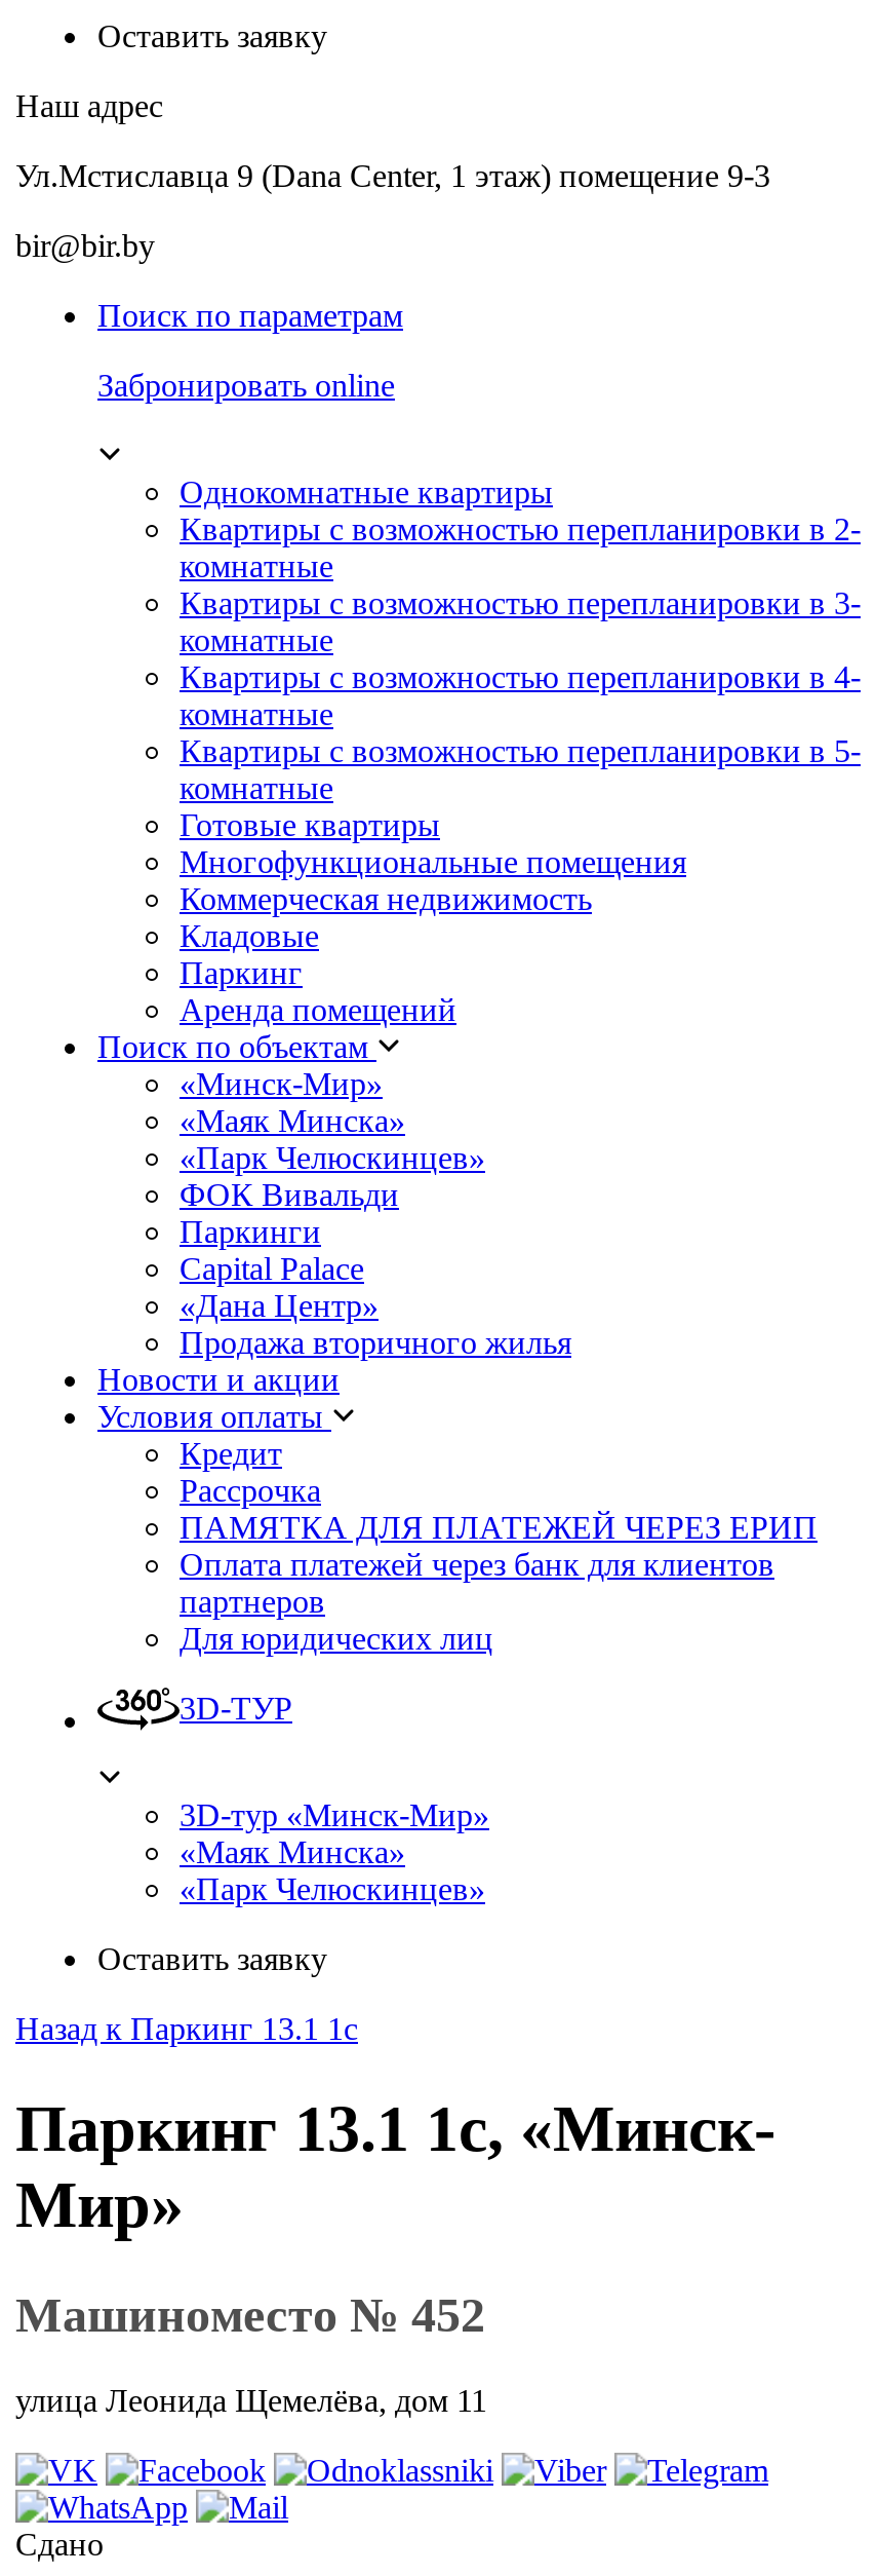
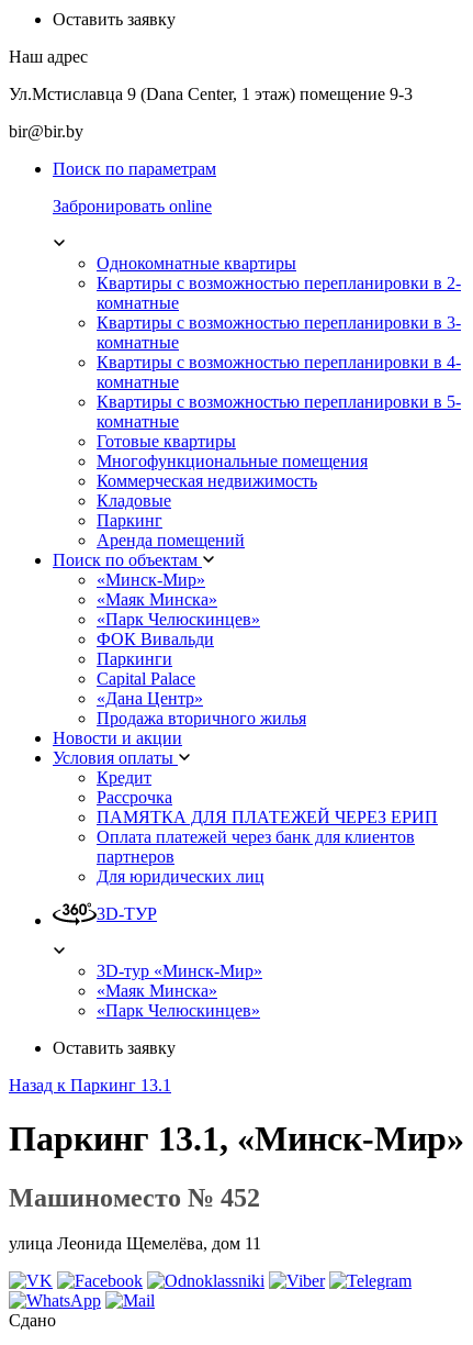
[15,2010,358,2045] Назад к Паркинг 13.1 1с -> [9,1075,171,1094] Назад к Паркинг 13.1
[15,2091,777,2241] Паркинг 13.1 1с, «Минск- | Мир» -> [9,1119,464,1158] Паркинг 13.1, «Минск-Мир»

